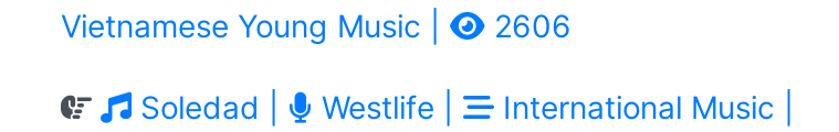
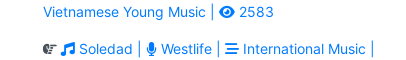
[485,6,571,43] 2606 -> [235,3,274,20] 2583

